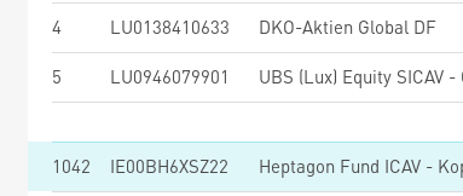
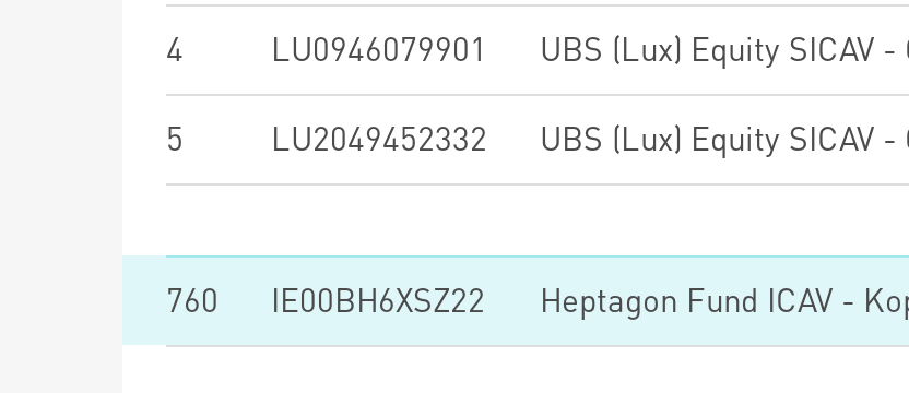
[110,15,436,39] LU0138410633 | DKO-Aktien Global DF -> [271,26,487,70] LU0946079901
[52,64,230,88] 5 LU0946079901 -> [166,116,487,159] 5 LU2049452332
[52,154,228,178] 1042 IE00BH6XSZ22 -> [166,277,485,321] 760 IE00BH6XSZ22

